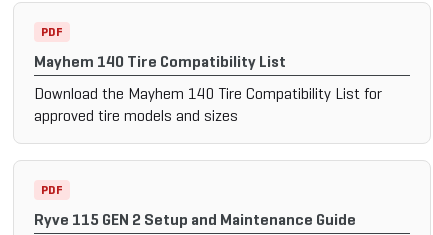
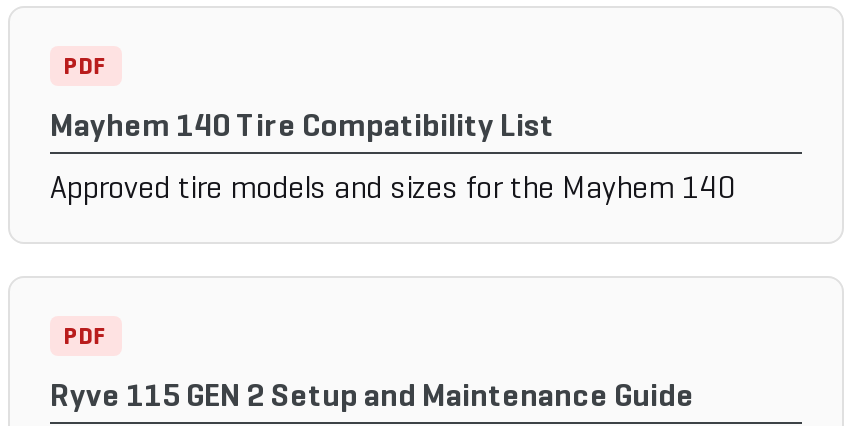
[34,84,382,125] Download the Mayhem 140 Tire Compatibility List for | approved tire models and sizes -> [50,168,736,206] Approved tire models and sizes for the Mayhem 140

